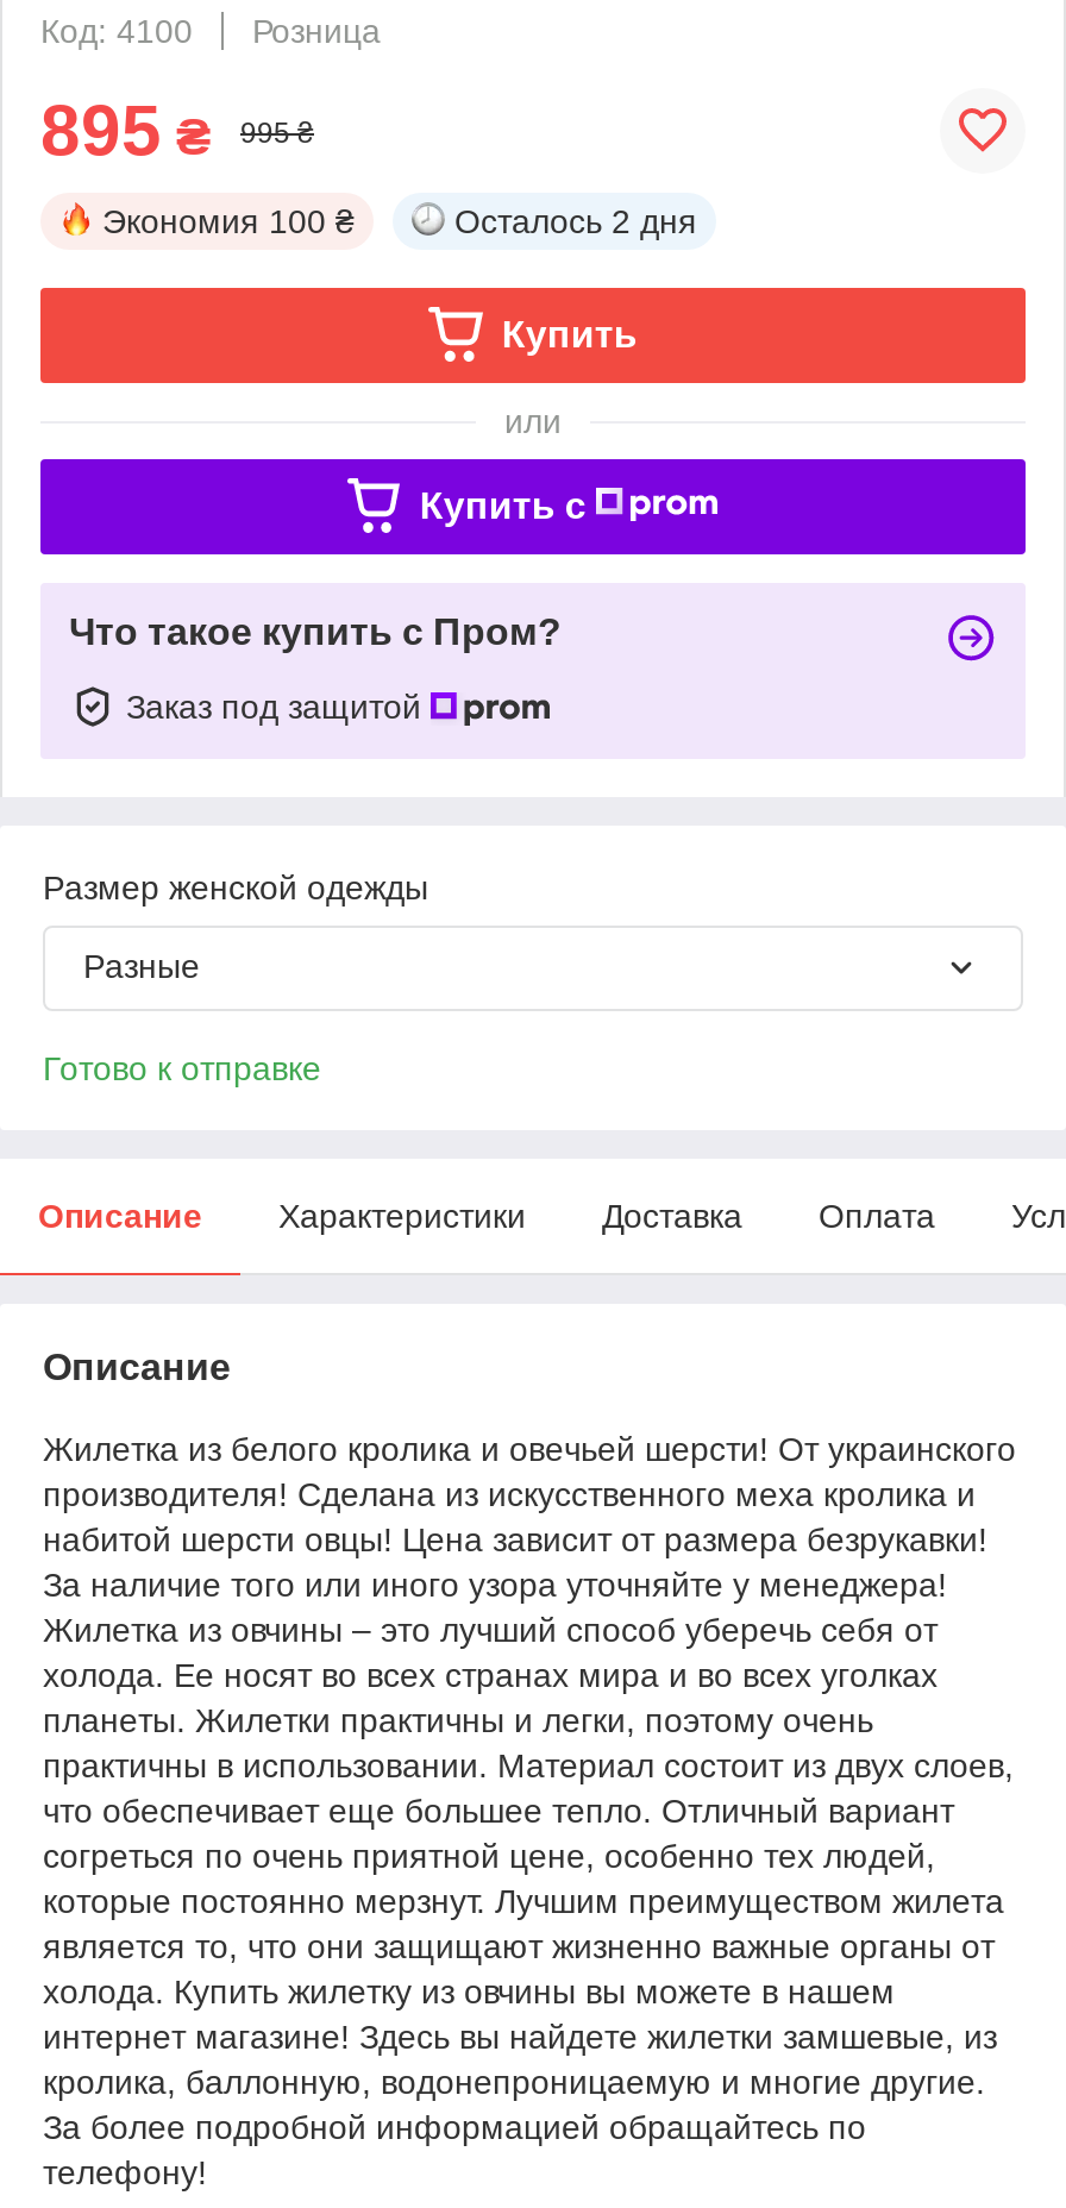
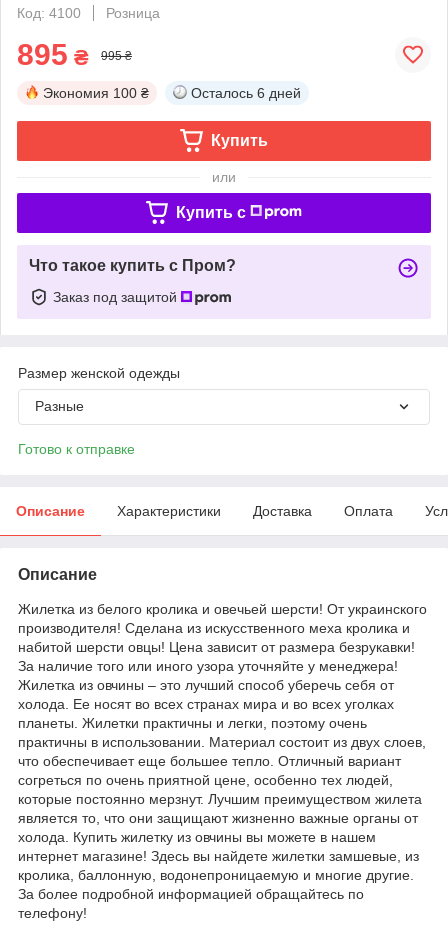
[454,202,697,240] Осталось 2 дня -> [191,85,301,101] Осталось 6 дней

